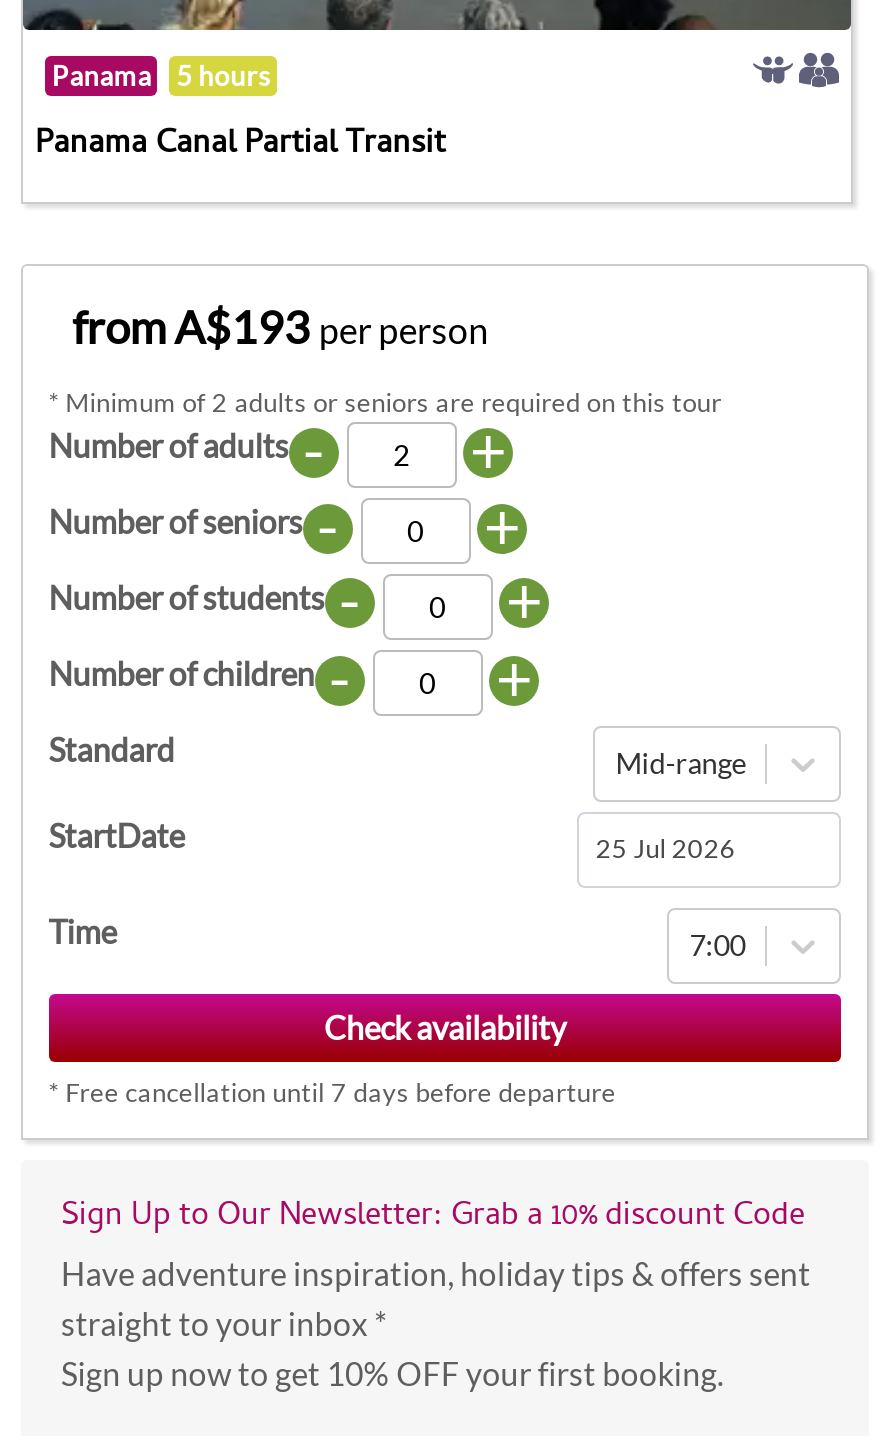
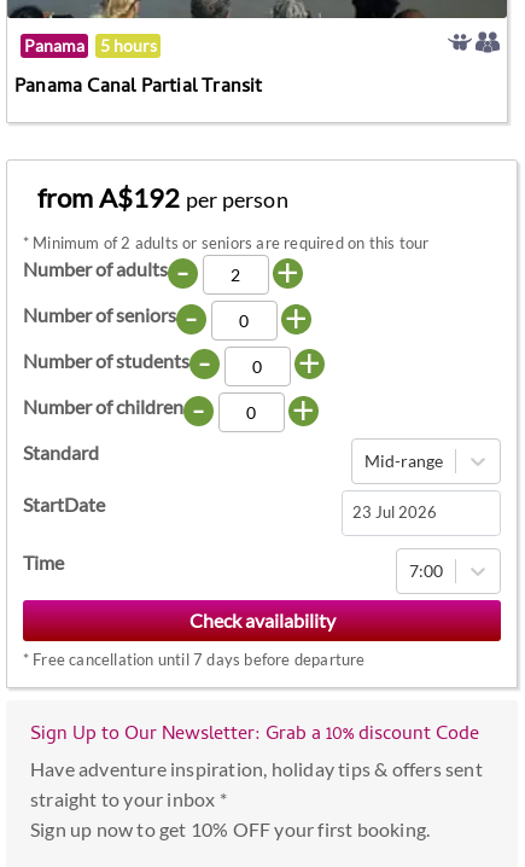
[72,300,489,354] from A$193 per person -> [37,181,288,214] from A$192 per person

